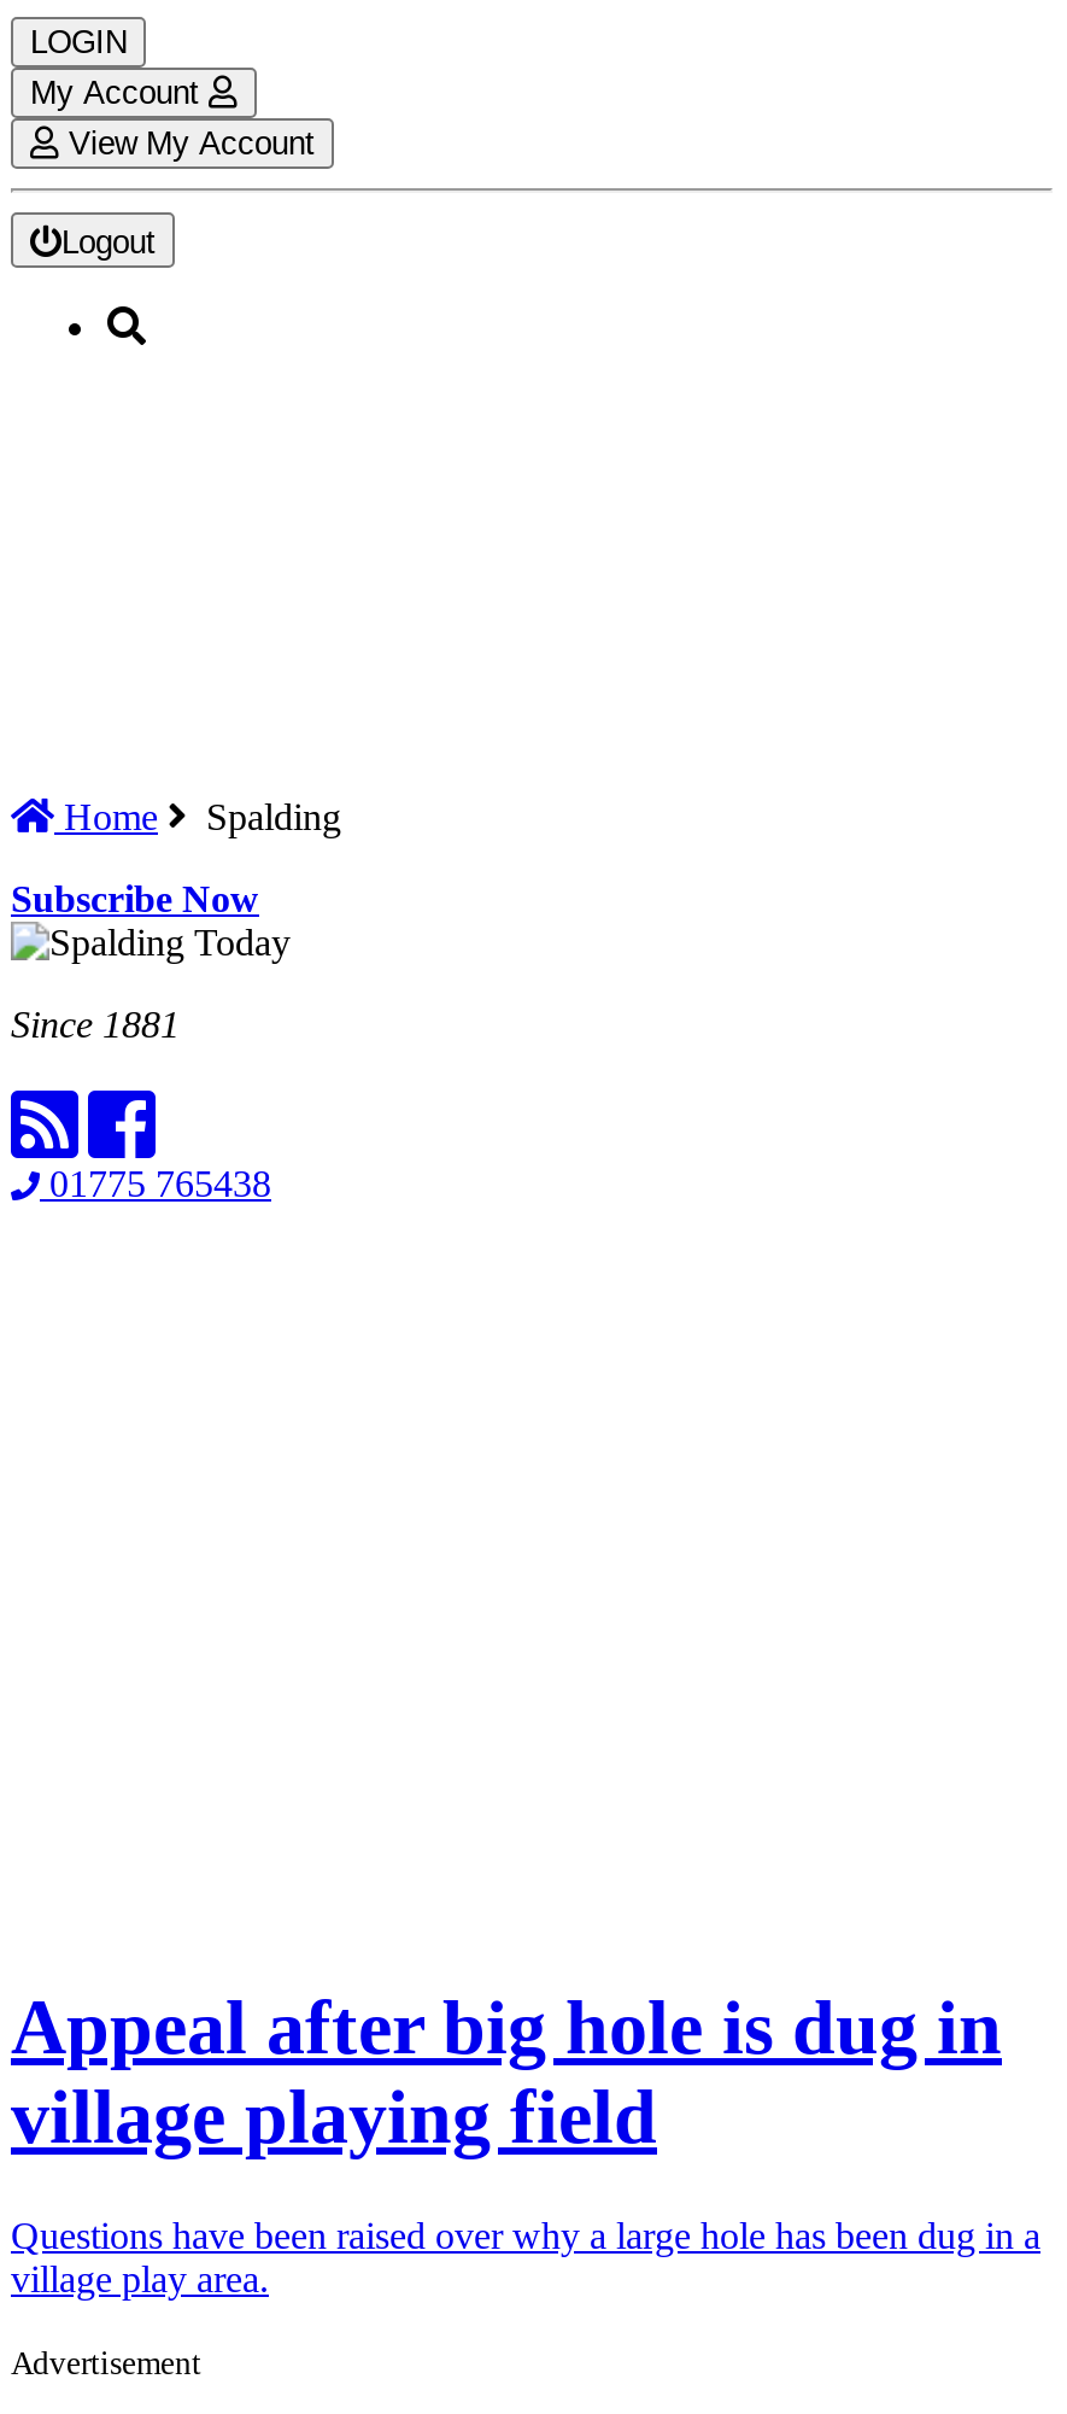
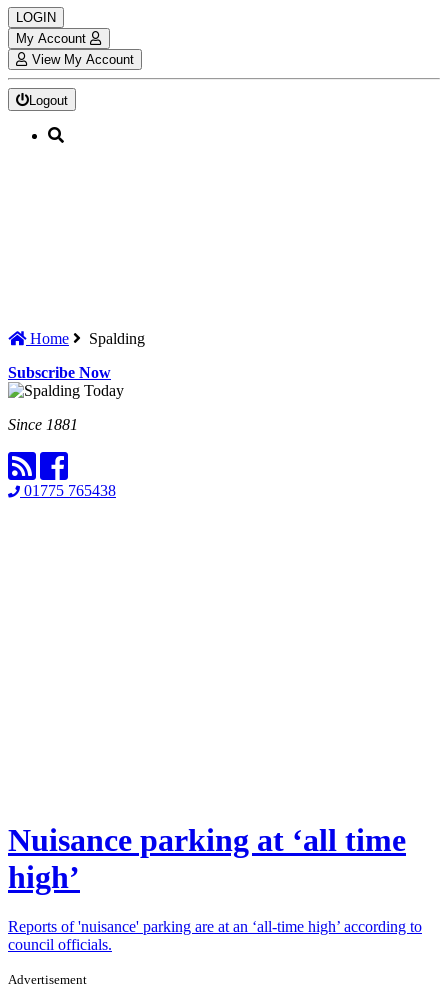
[11,1984,1002,2160] Appeal after big hole is dug in | village playing field -> [8,822,406,895] Nuisance parking at ‘all time | high’
[11,2215,1040,2299] Questions have been raised over why a large hole has been dug in a | village play area. -> [8,918,422,953] Reports of 'nuisance' parking are at an ‘all-time high’ according to | council officials.

